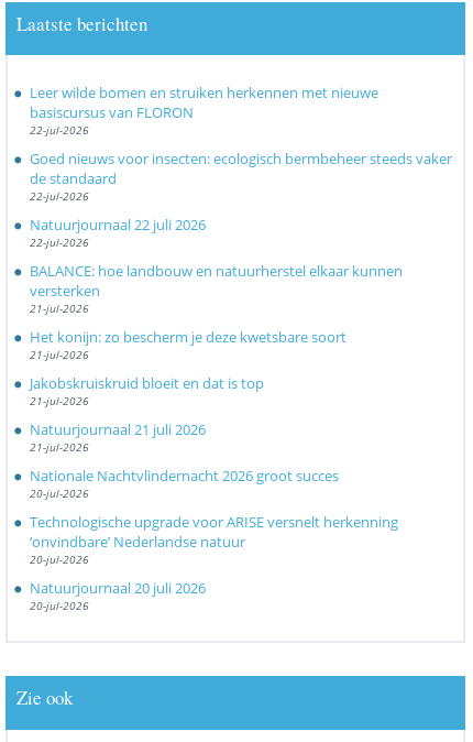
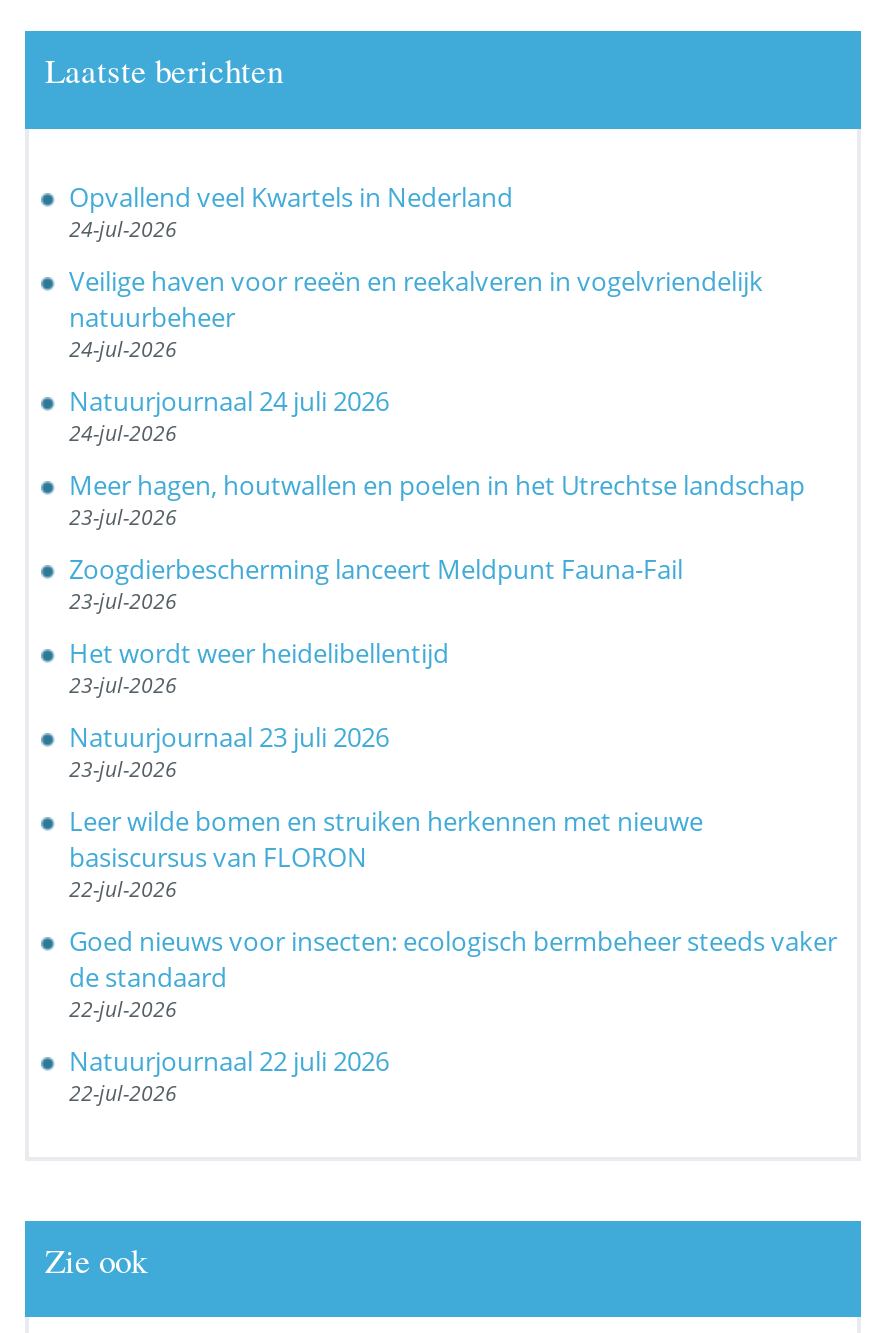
none -> [69,178,805,782] Opvallend veel Kwartels in Nederland | 24-jul-2026 | Veilige haven voor reeën en reekalveren in vogelvriendelijk | natuurbeheer | 24-jul-2026 | Natuurjournaal 24 juli 2026 | 24-jul-2026 | Meer hagen, houtwallen en poelen in het Utrechtse landschap | 23-jul-2026 | Zoogdierbescherming lanceert Meldpunt Fauna-Fail | 23-jul-2026 | Het wordt weer heidelibellentijd | 23-jul-2026 | Natuurjournaal 23 juli 2026 | 23-jul-2026
moved [30,83,452,250] -> [69,802,837,1106]: Leer wilde bomen en struiken herkennen met nieuwe | basiscursus van FLORON | 22-jul-2026 | Goed nieuws voor insecten: ecologisch bermbeheer steeds vaker | de standaard | 22-jul-2026 | Natuurjournaal 22 juli 2026 | 22-jul-2026
[30,261,403,613] BALANCE: hoe landbouw en natuurherstel elkaar kunnen | versterken | 21-jul-2026 | Het konijn: zo bescherm je deze kwetsbare soort | 21-jul-2026 | Jakobskruiskruid bloeit en dat is top | 21-jul-2026 | Natuurjournaal 21 juli 2026 | 21-jul-2026 | Nationale Nachtvlindernacht 2026 groot succes | 20-jul-2026 | Technologische upgrade voor ARISE versnelt herkenning | ‘onvindbare’ Nederlandse natuur | 20-jul-2026 | Natuurjournaal 20 juli 2026 | 20-jul-2026 -> none

